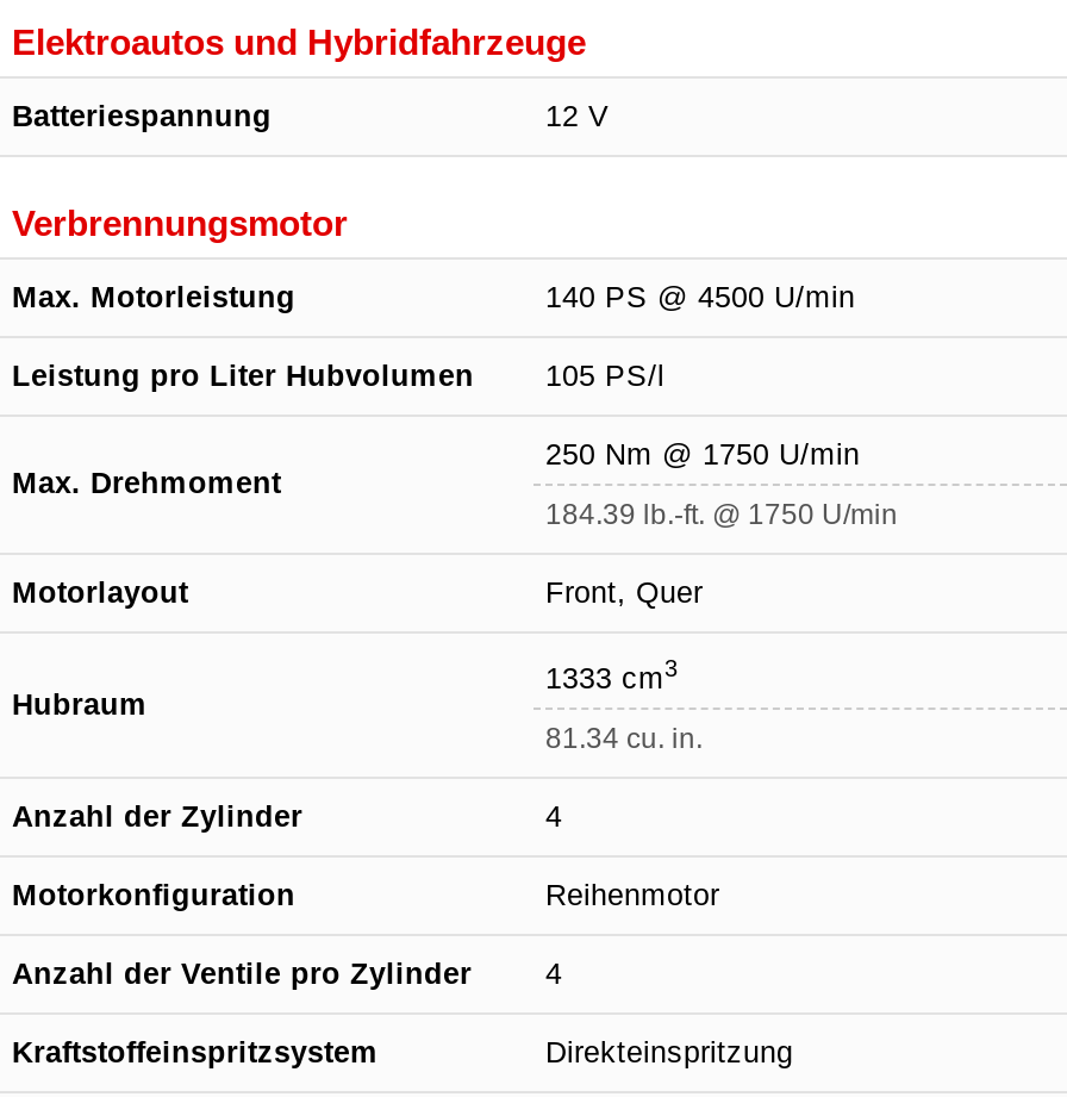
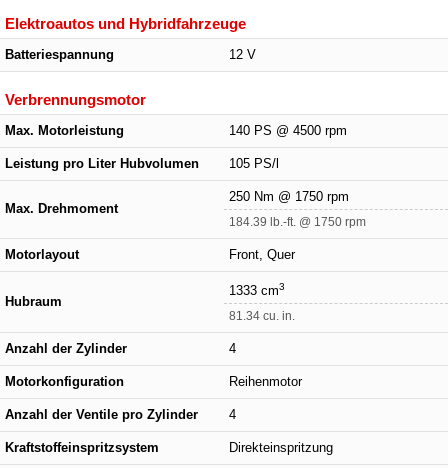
[545,280,855,313] 140 PS @ 4500 U/min -> [229,124,347,138] 140 PS @ 4500 rpm
[545,437,860,470] 250 Nm @ 1750 U/min -> [229,190,349,204] 250 Nm @ 1750 rpm
[545,497,898,530] 184.39 lb.-ft. @ 1750 U/min -> [229,215,366,229] 184.39 lb.-ft. @ 1750 rpm

